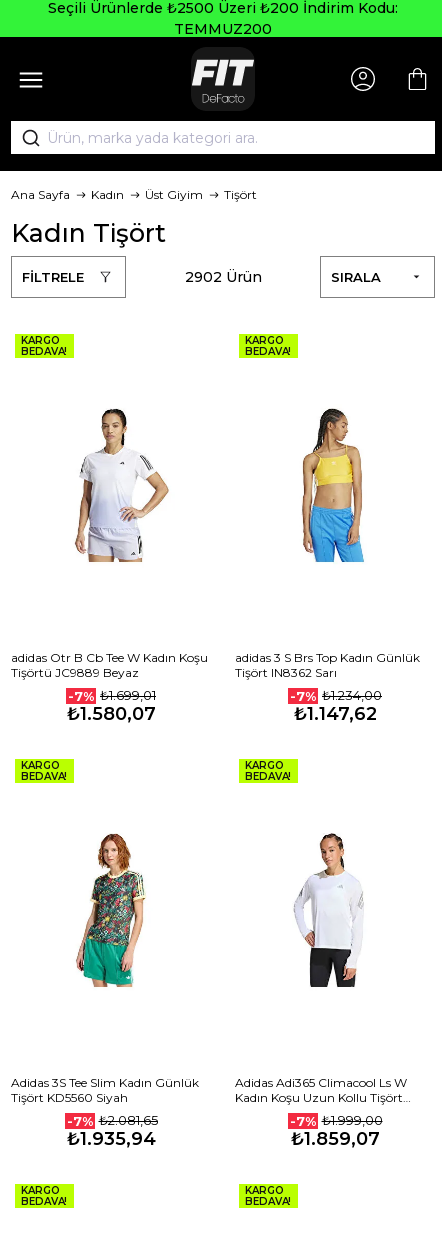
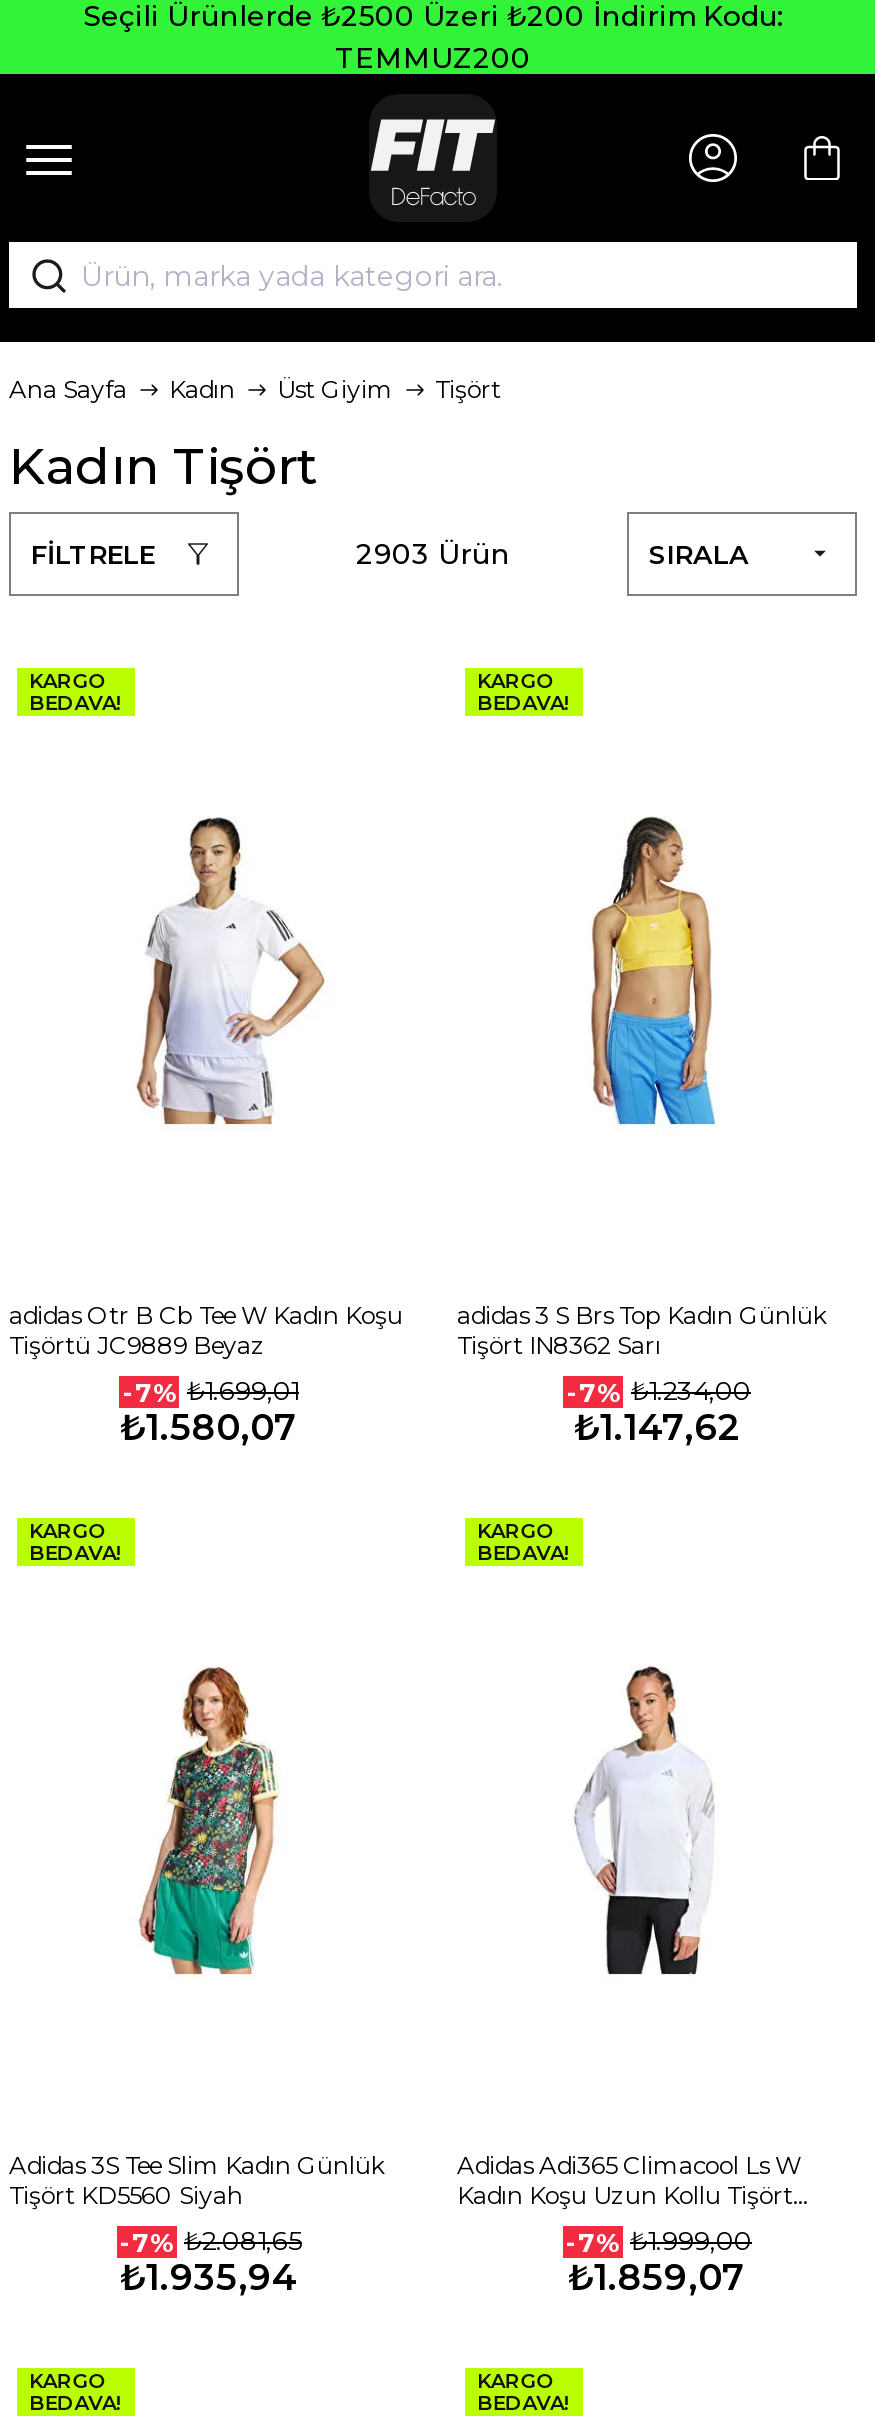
[184,267,261,285] 2902 Ürün -> [356,535,510,571] 2903 Ürün

